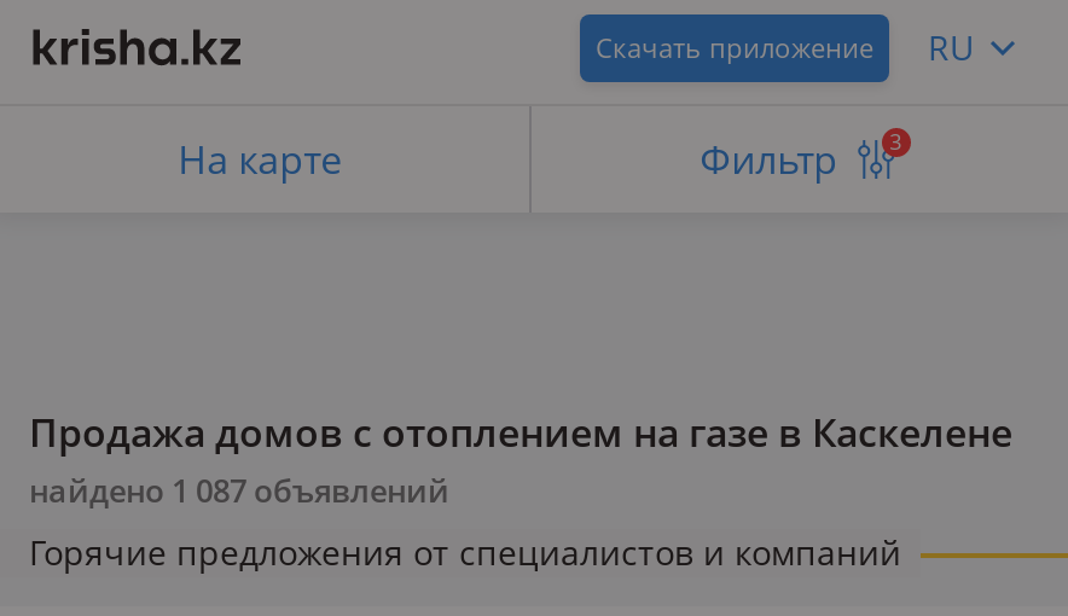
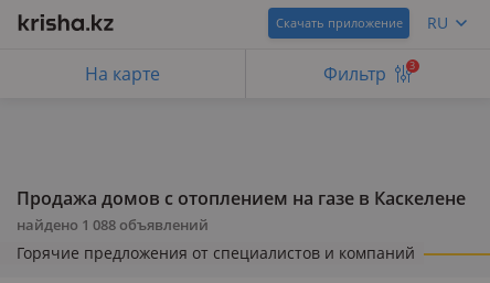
[29,469,449,512] найдено 1 087 объявлений -> [17,215,209,235] найдено 1 088 объявлений

